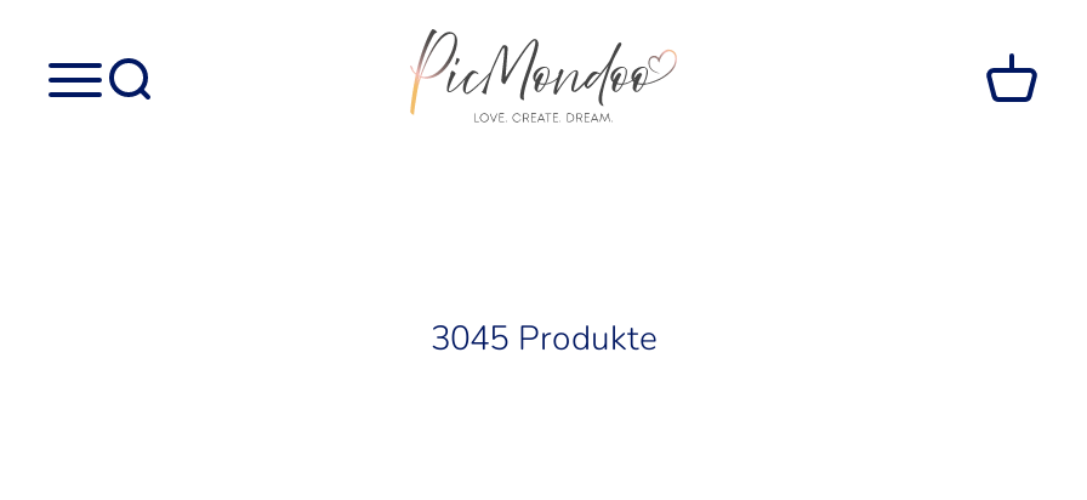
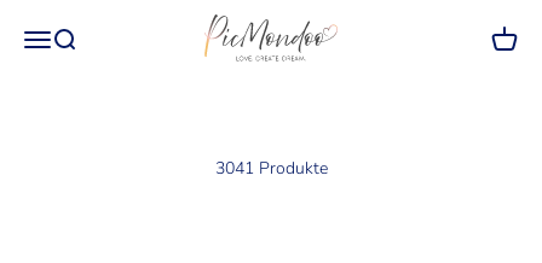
[431,316,656,362] 3045 Produkte -> [215,157,327,180] 3041 Produkte

